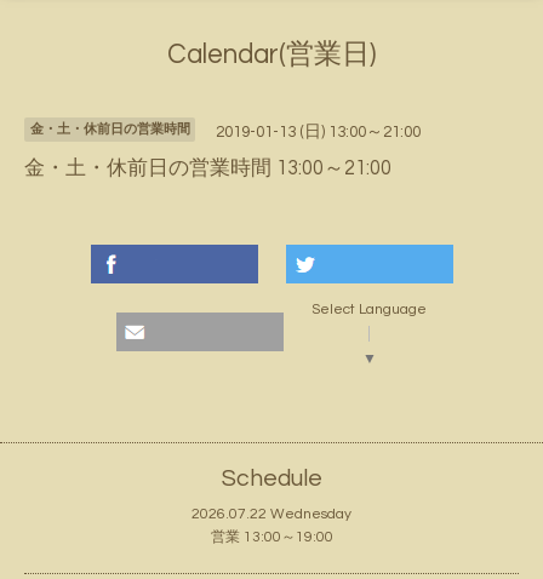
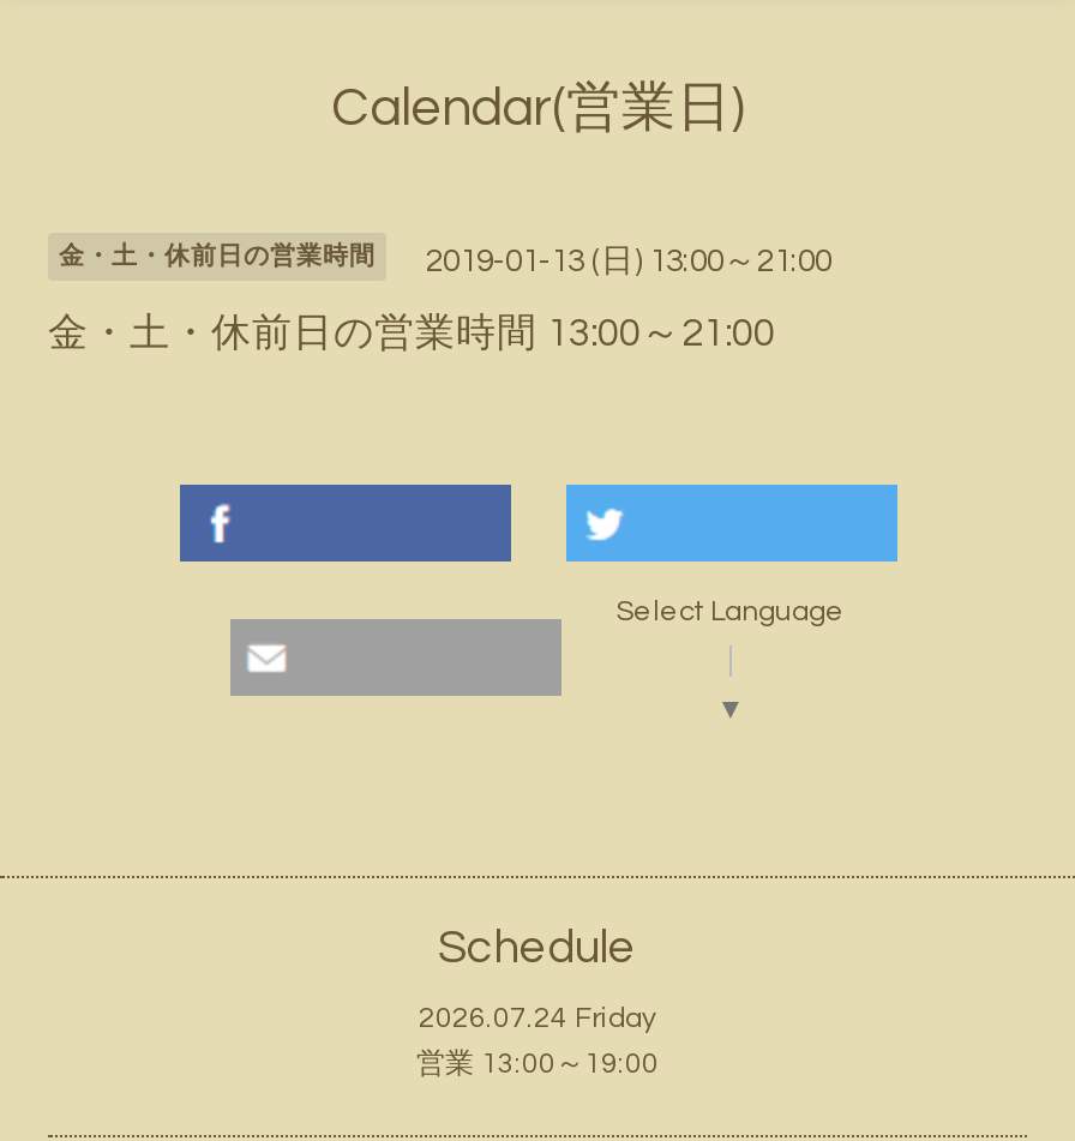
[192,506,351,522] 2026.07.22 Wednesday -> [419,1003,656,1034] 2026.07.24 Friday

